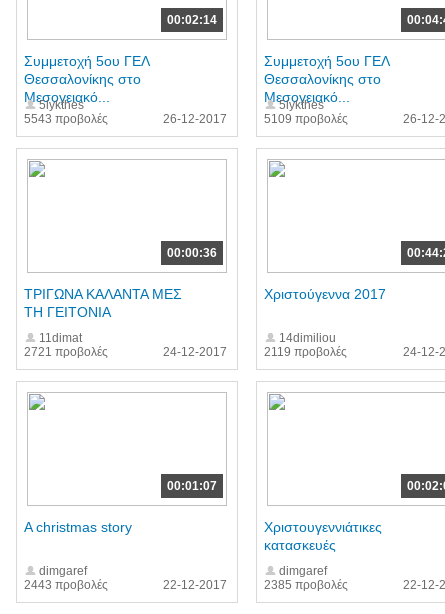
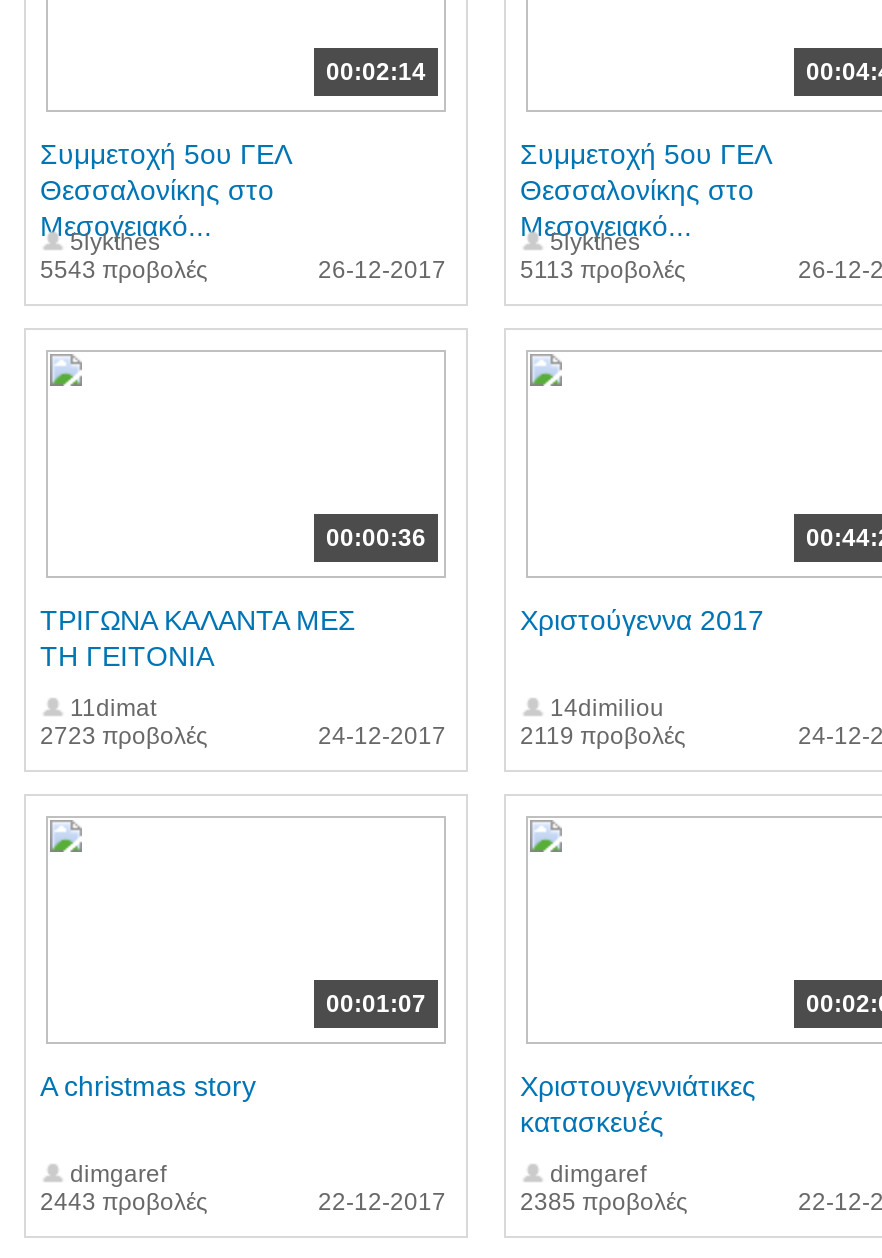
[264,112,348,126] 5109 προβολές -> [520,256,686,284] 5113 προβολές
[24,345,108,359] 2721 προβολές -> [40,722,208,750] 2723 προβολές

